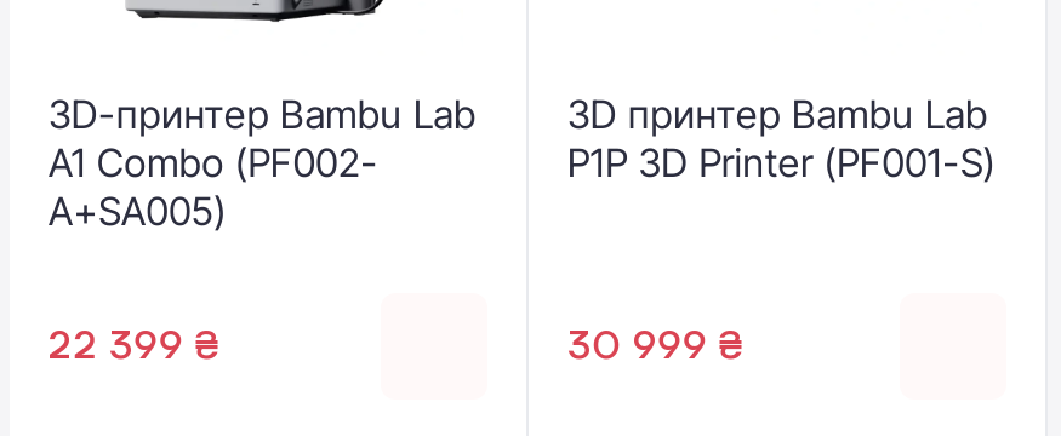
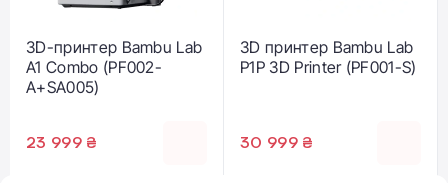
[49,322,222,371] 22 399 ₴ -> [26,133,98,153] 23 999 ₴

